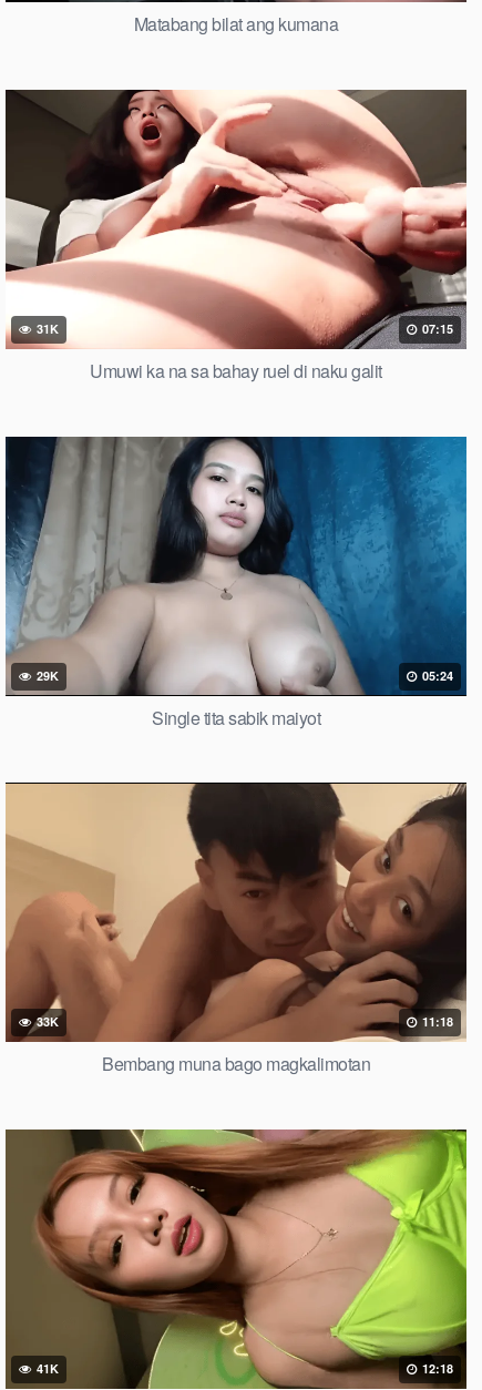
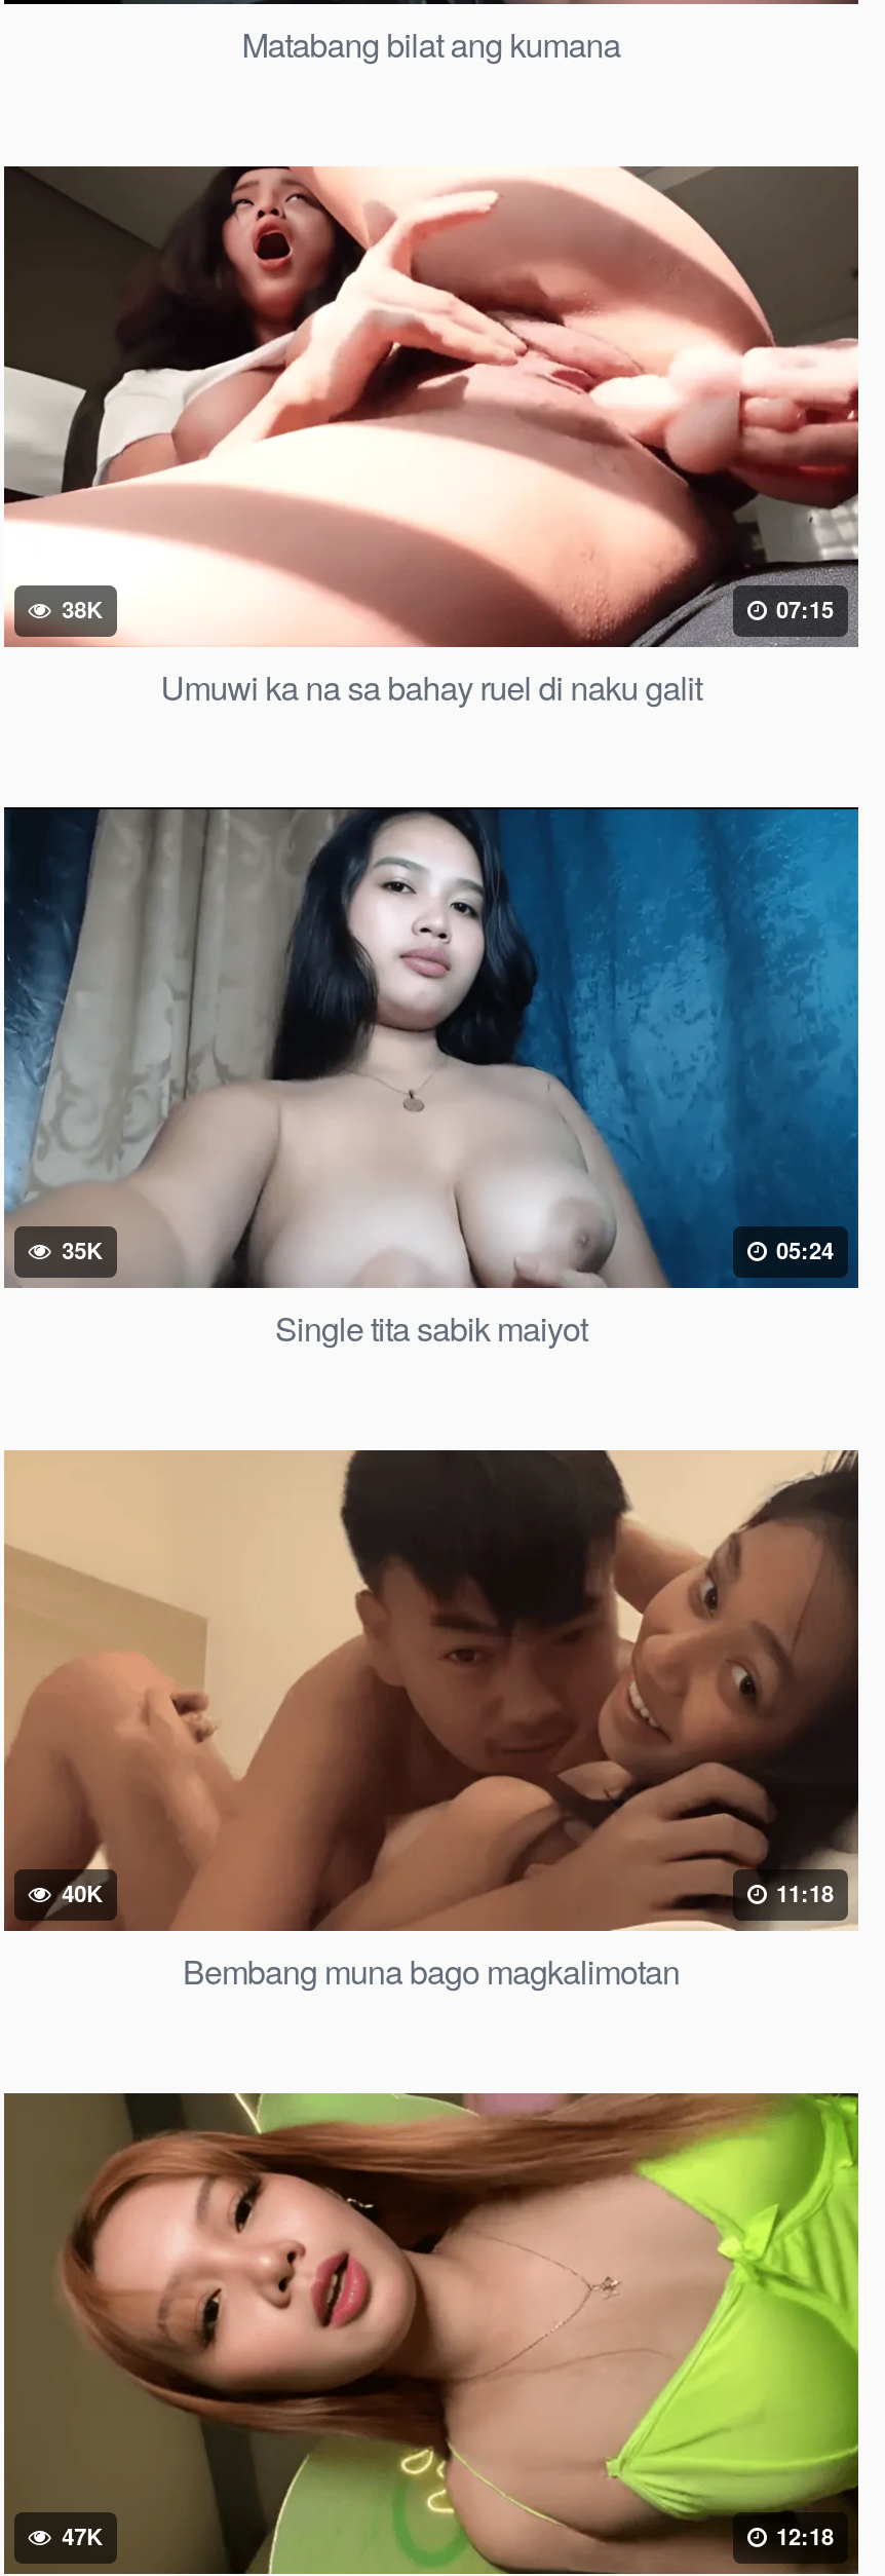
[33,320,59,337] 31K -> [56,594,103,624] 38K
[33,667,59,684] 29K -> [56,1236,103,1267] 35K
[33,1014,59,1030] 33K -> [56,1879,103,1909] 40K
[33,1360,59,1377] 41K -> [56,2521,103,2552] 47K

